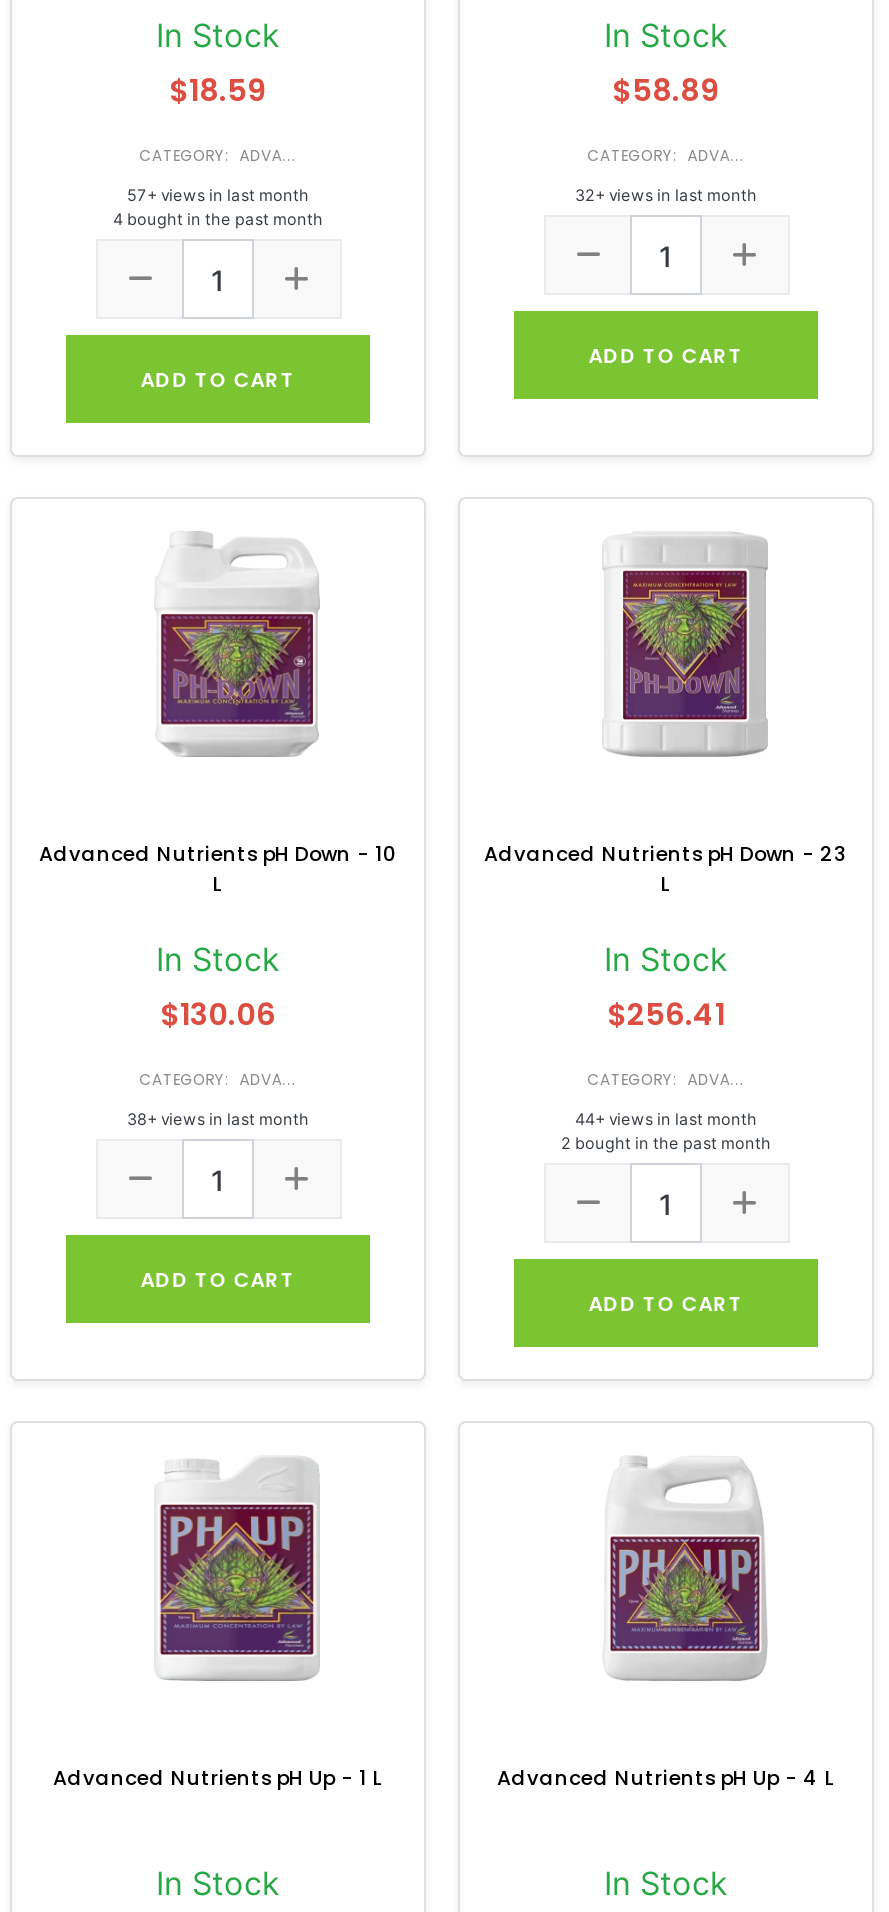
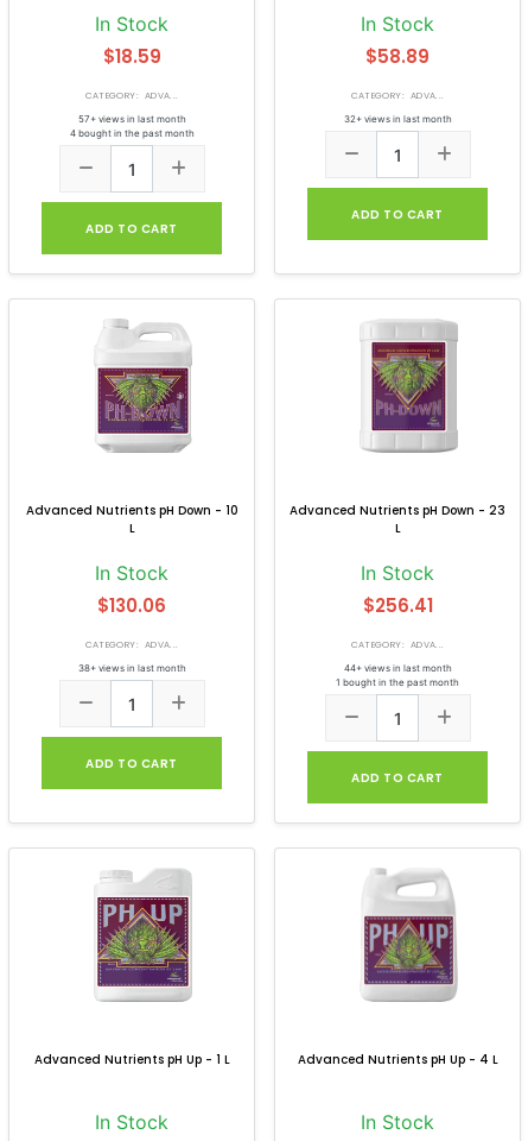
[561,1133,771,1153] 2 bought in the past month -> [336,677,459,688] 1 bought in the past month

